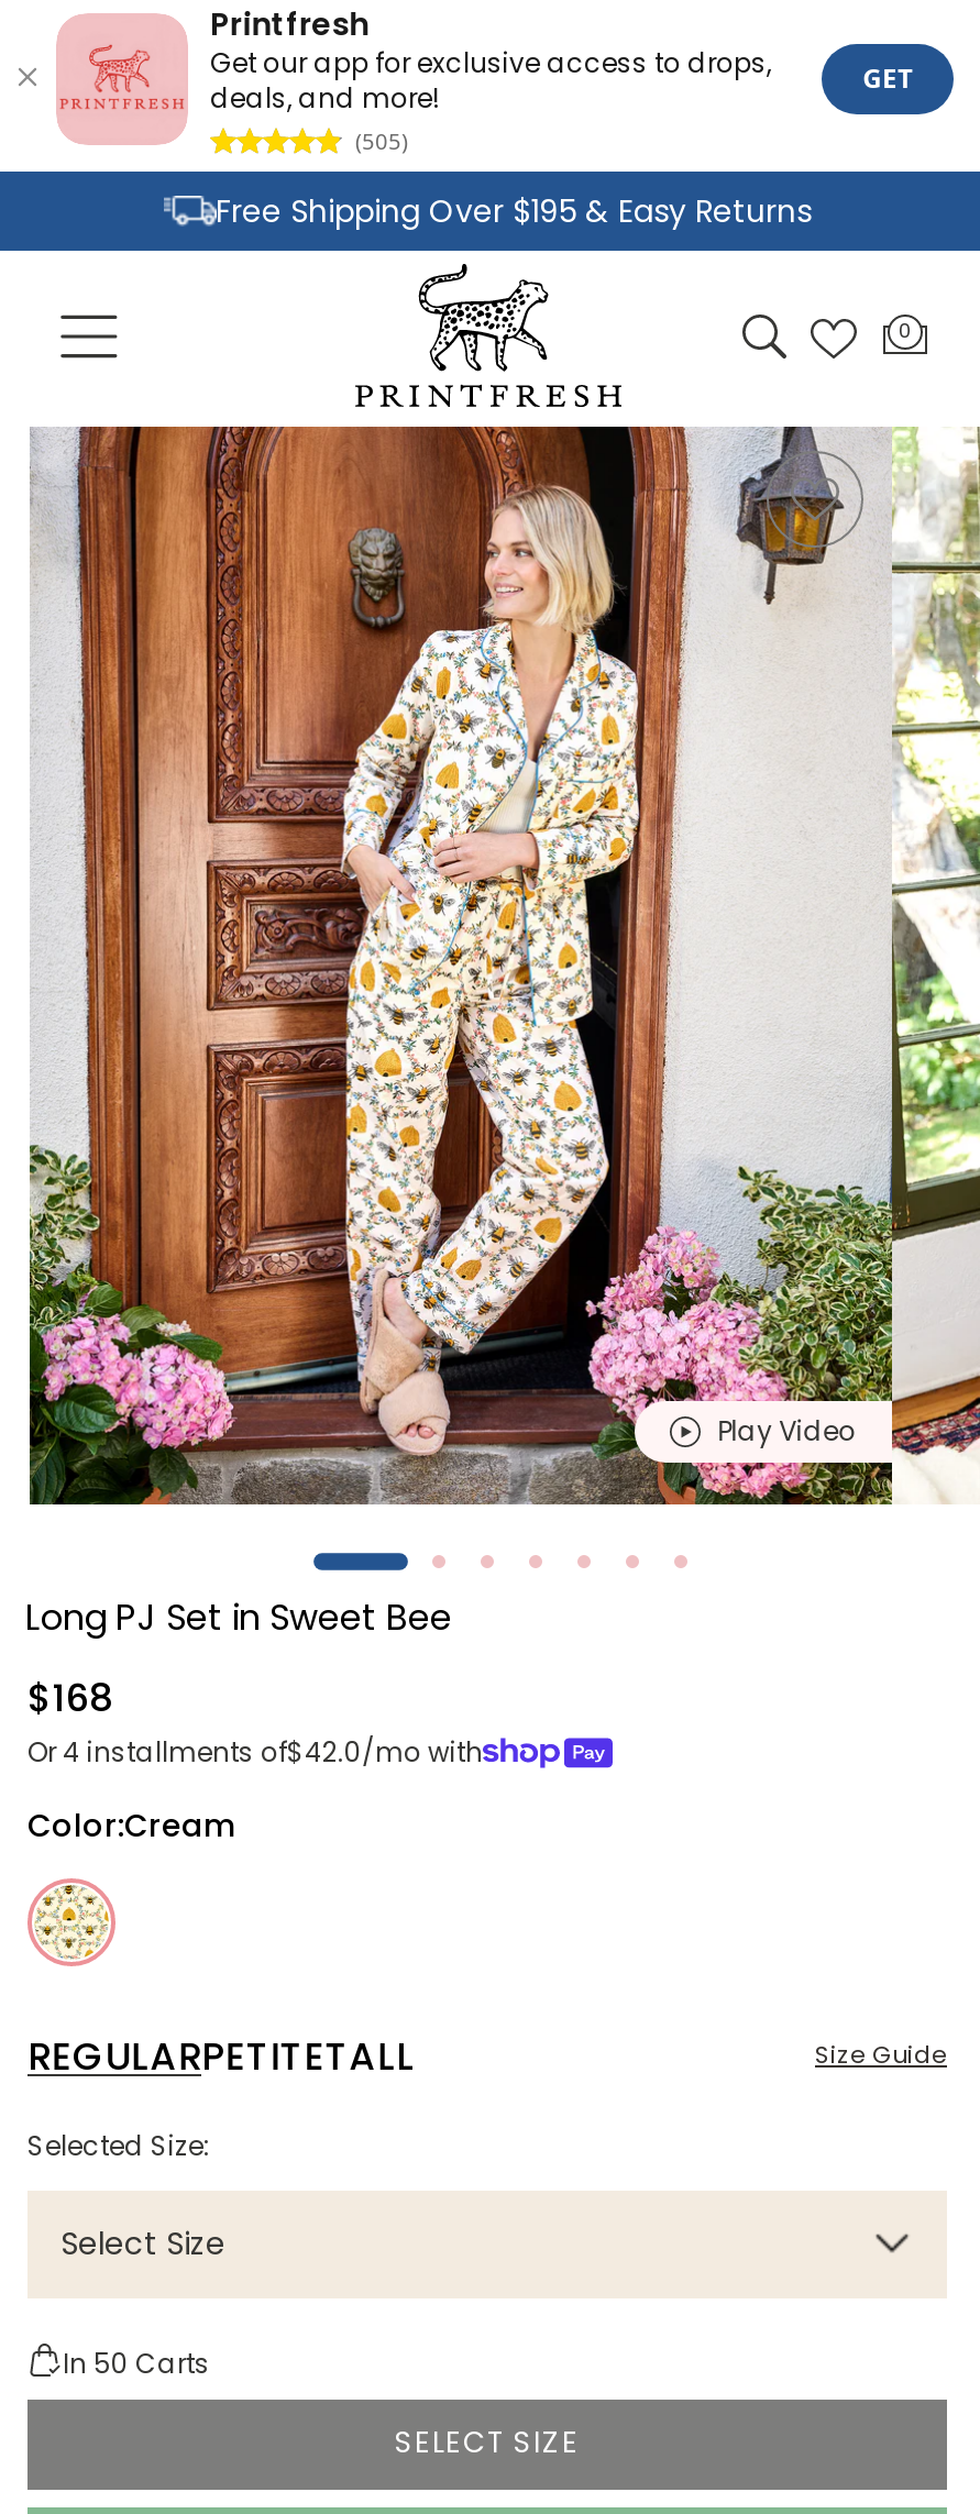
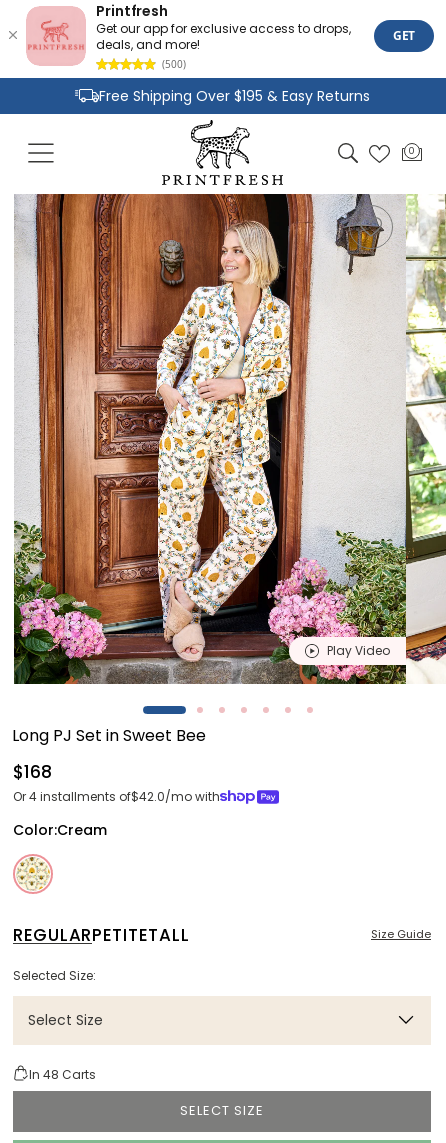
[355,125,408,156] (505) -> [162,57,186,71] (500)
[63,2344,210,2381] In 50 Carts -> [29,1065,96,1082] In 48 Carts

